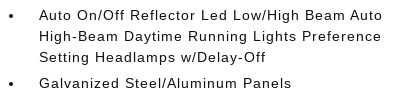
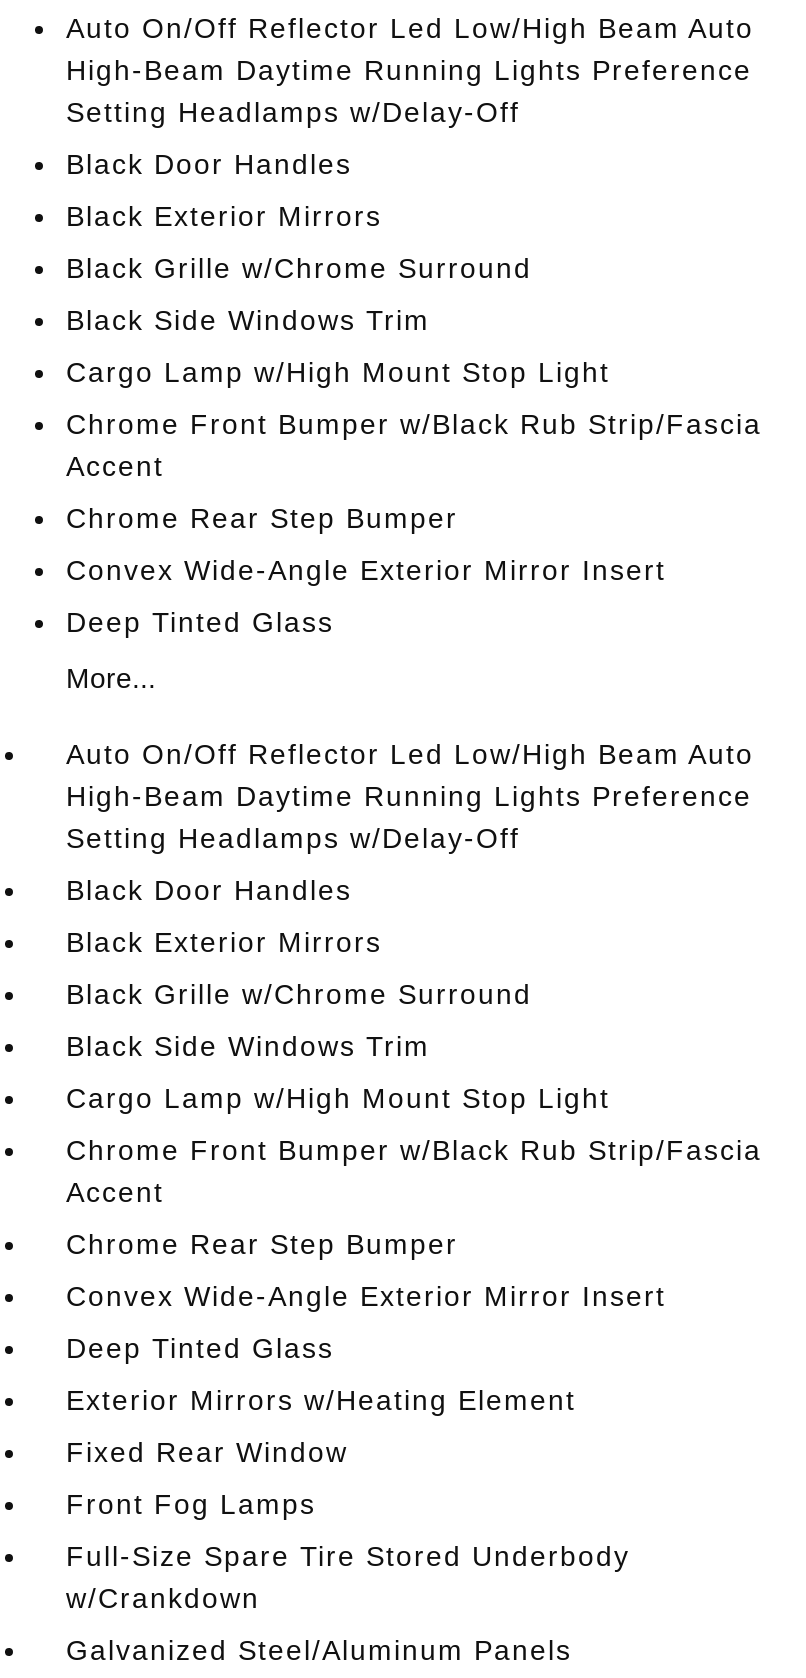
none -> [66,148,762,1614] Black Door Handles | Black Exterior Mirrors | Black Grille w/Chrome Surround | Black Side Windows Trim | Cargo Lamp w/High Mount Stop Light | Chrome Front Bumper w/Black Rub Strip/Fascia | Accent | Chrome Rear Step Bumper | Convex Wide-Angle Exterior Mirror Insert | Deep Tinted Glass | More... | Auto On/Off Reflector Led Low/High Beam Auto | High-Beam Daytime Running Lights Preference | Setting Headlamps w/Delay-Off | Black Door Handles | Black Exterior Mirrors | Black Grille w/Chrome Surround | Black Side Windows Trim | Cargo Lamp w/High Mount Stop Light | Chrome Front Bumper w/Black Rub Strip/Fascia | Accent | Chrome Rear Step Bumper | Convex Wide-Angle Exterior Mirror Insert | Deep Tinted Glass | Exterior Mirrors w/Heating Element | Fixed Rear Window | Front Fog Lamps | Full-Size Spare Tire Stored Underbody | w/Crankdown

